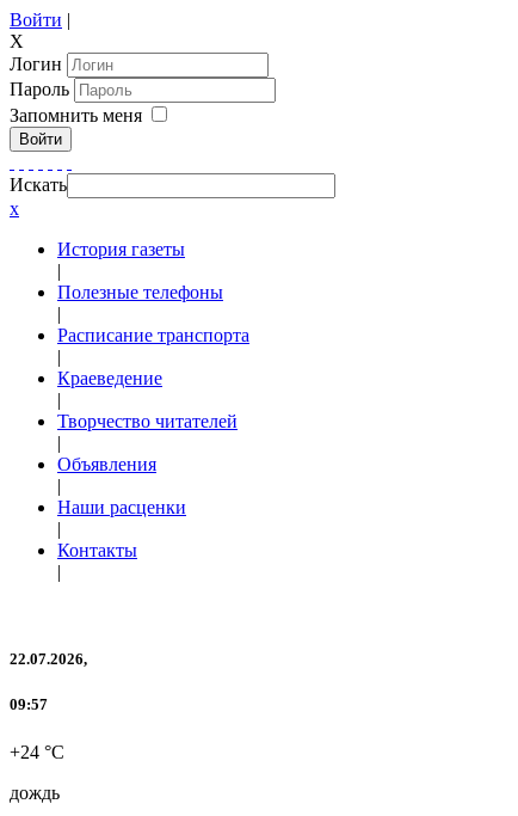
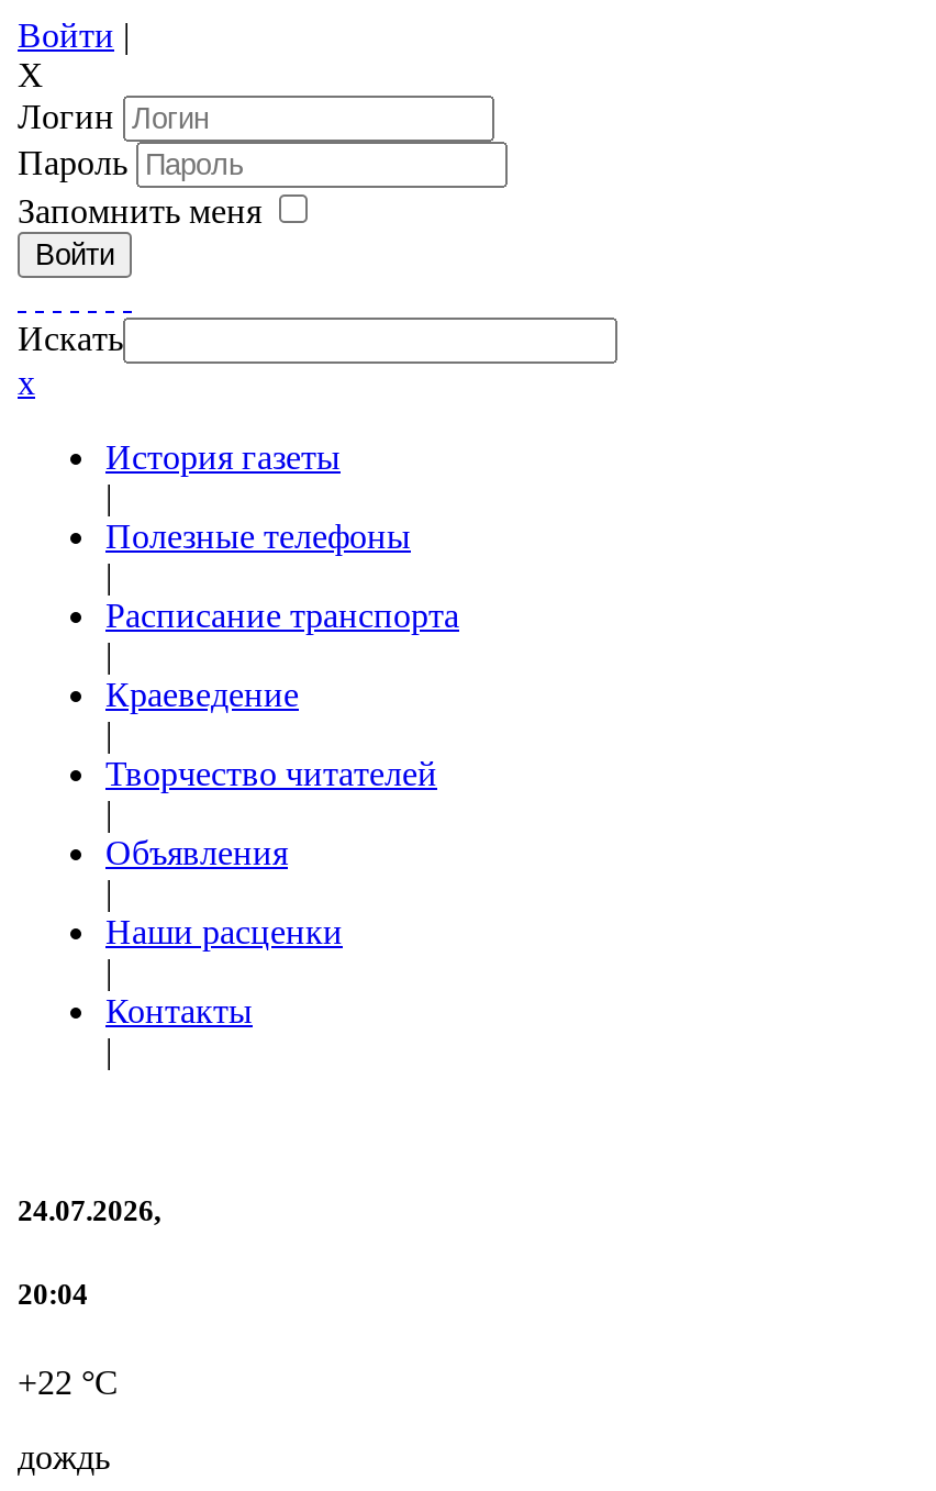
[10,650,87,668] 22.07.2026, -> [18,1195,160,1228] 24.07.2026,
[10,696,48,714] 09:57 -> [18,1279,88,1311] 20:04
[10,741,64,762] +24 °C -> [18,1362,119,1400] +22 °C

